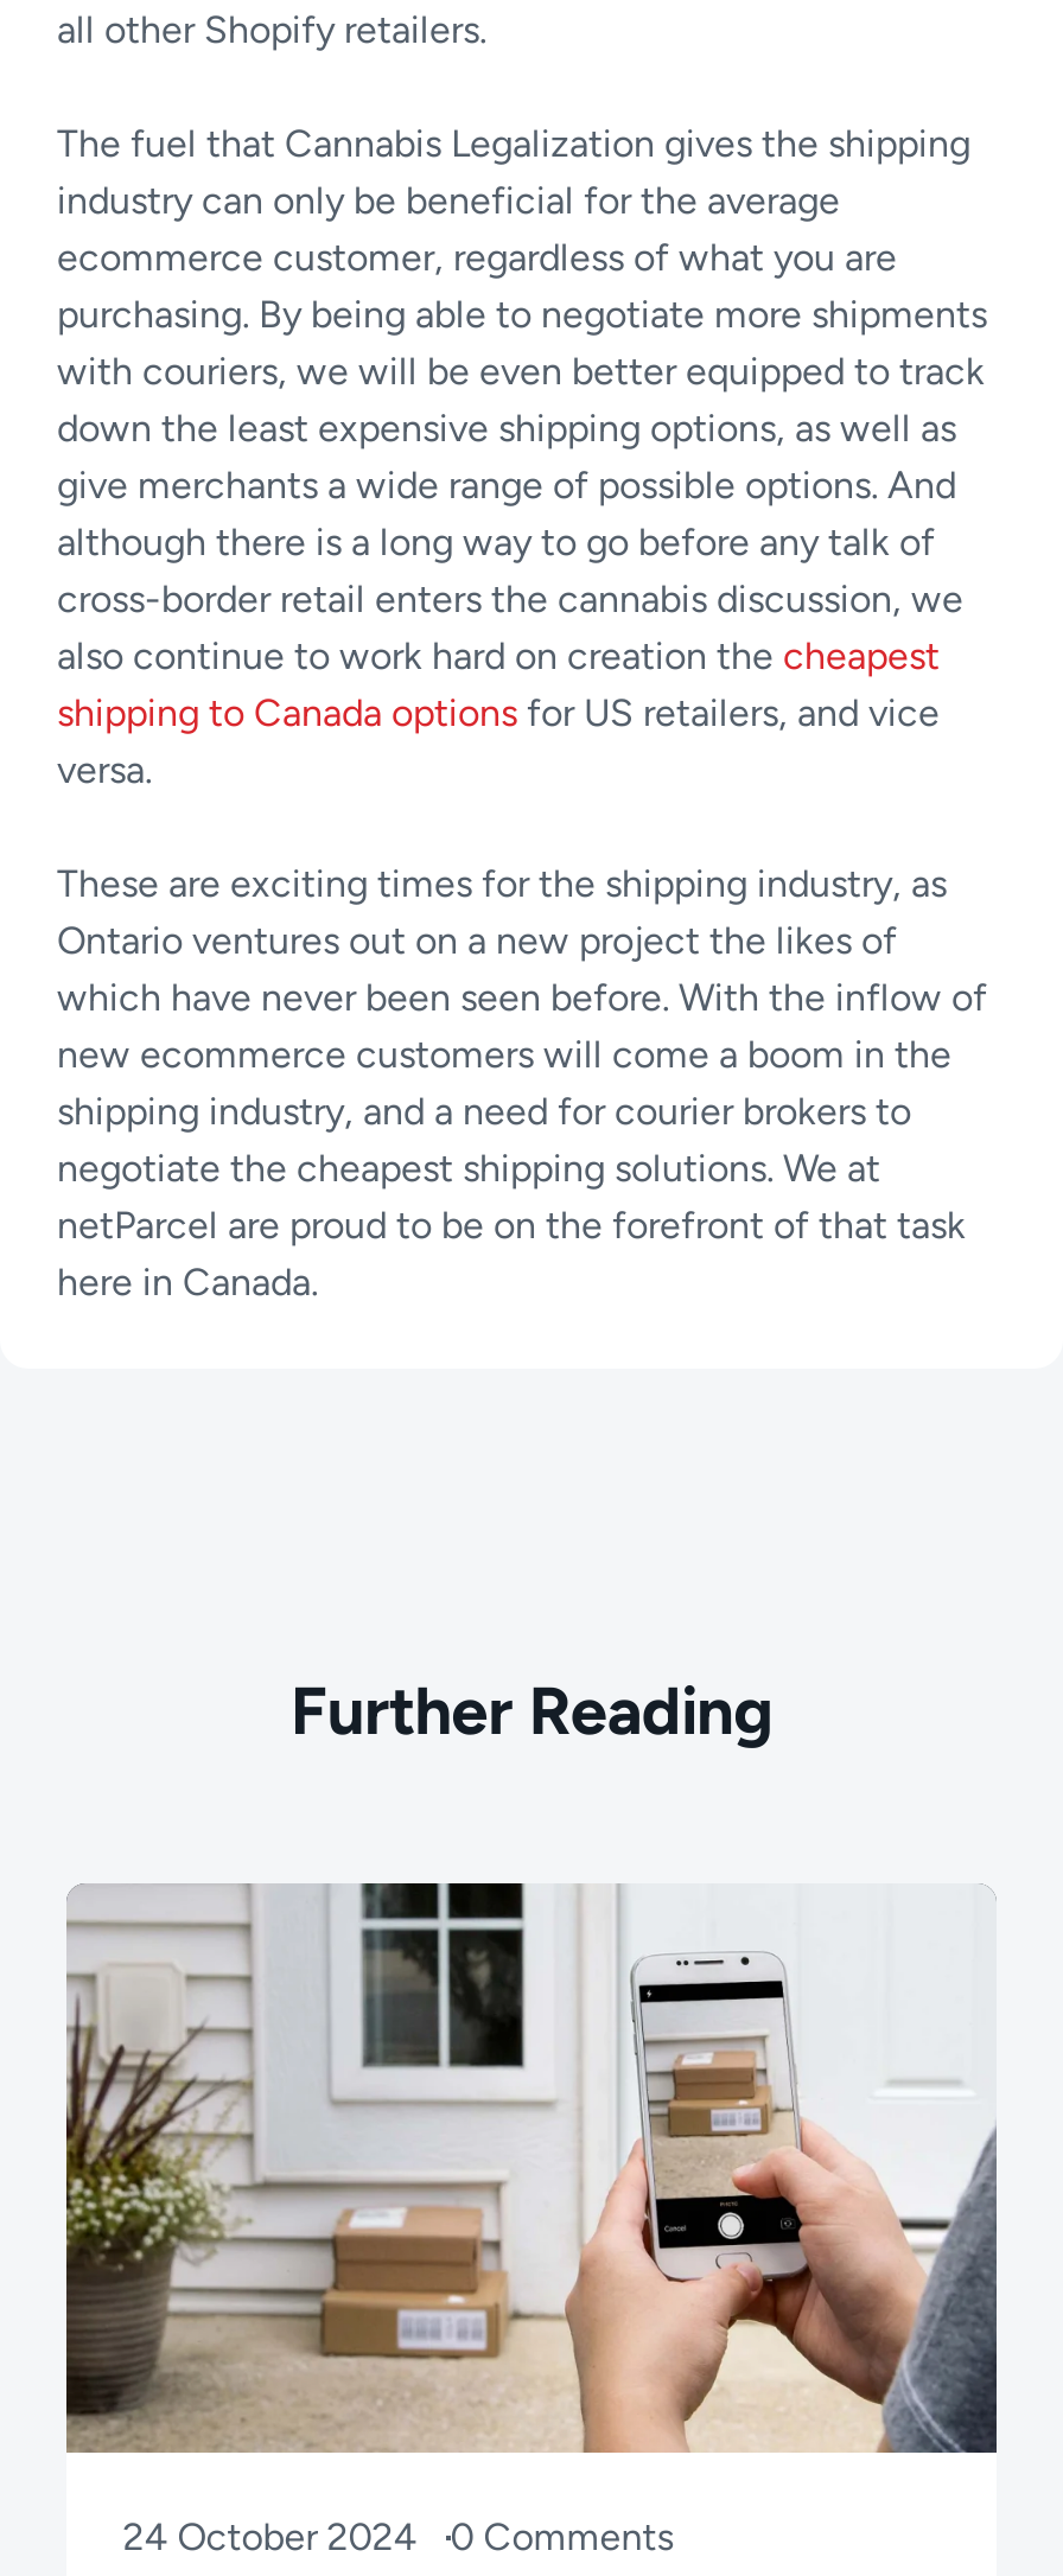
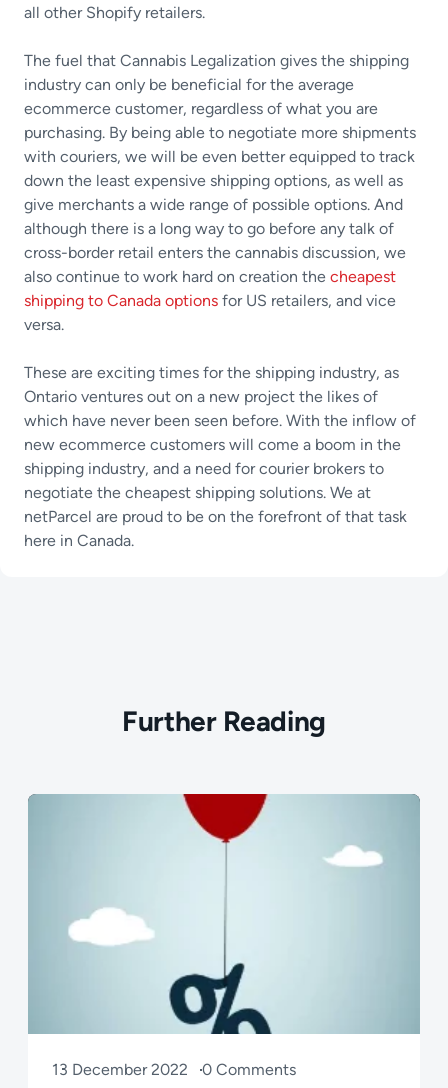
[64,1881,997,2560] [image] | 24 October 2024 0 Comments -> [28,793,420,1079] [image] | 13 December 2022 0 Comments

